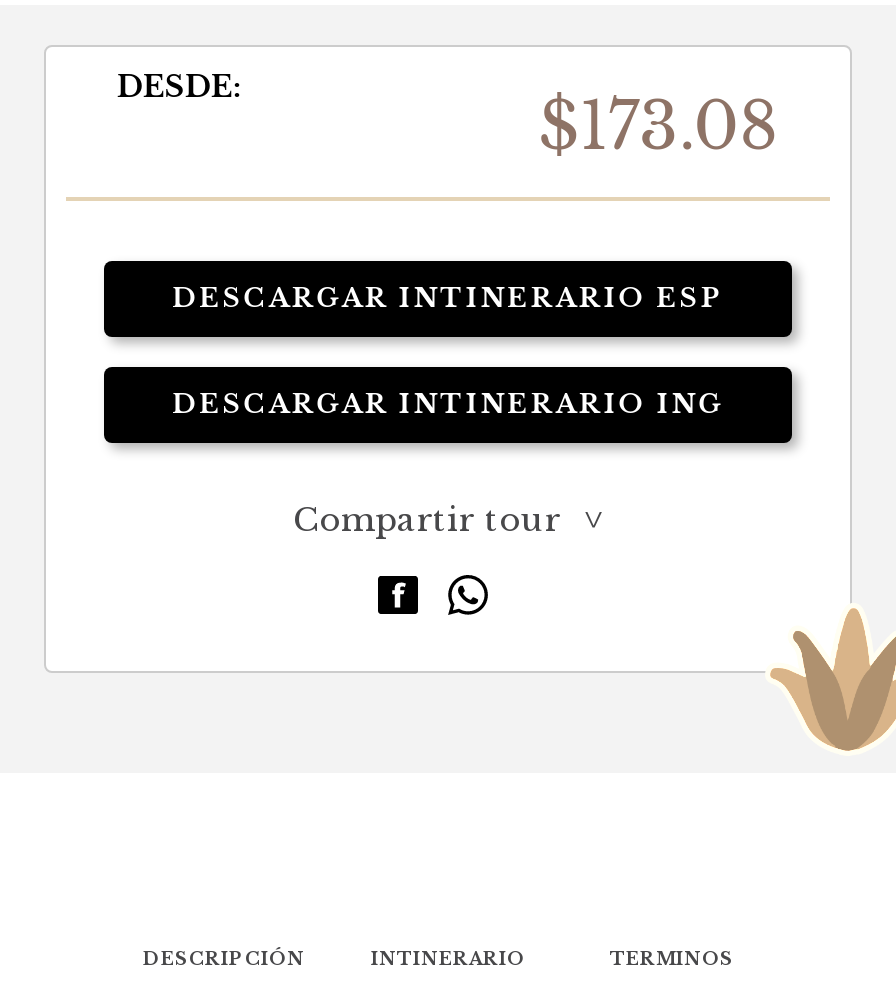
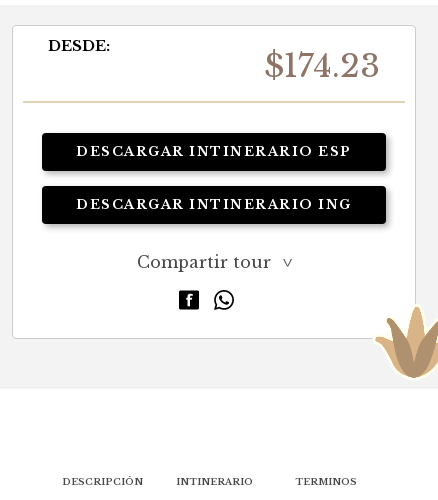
[539,88,779,168] $173.08 -> [264,46,380,86] $174.23

